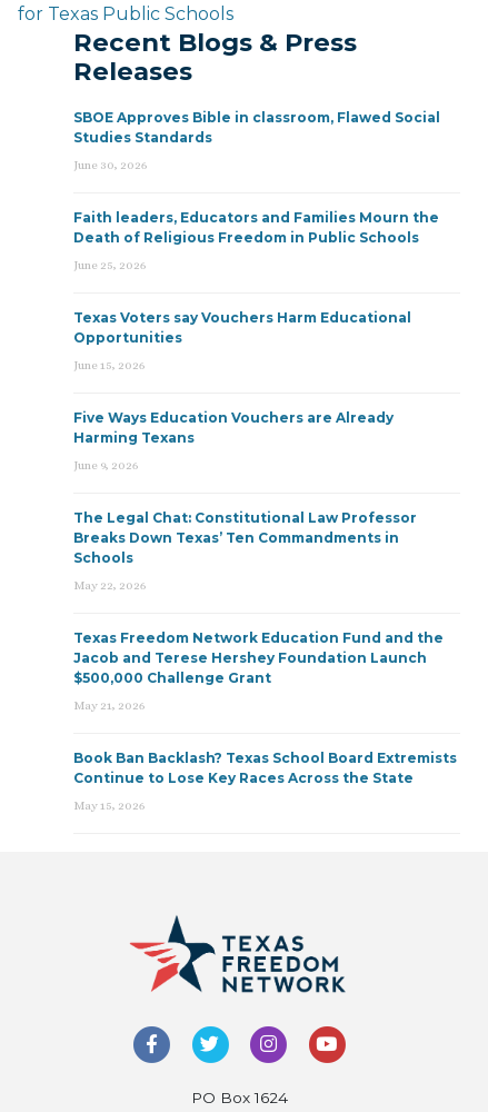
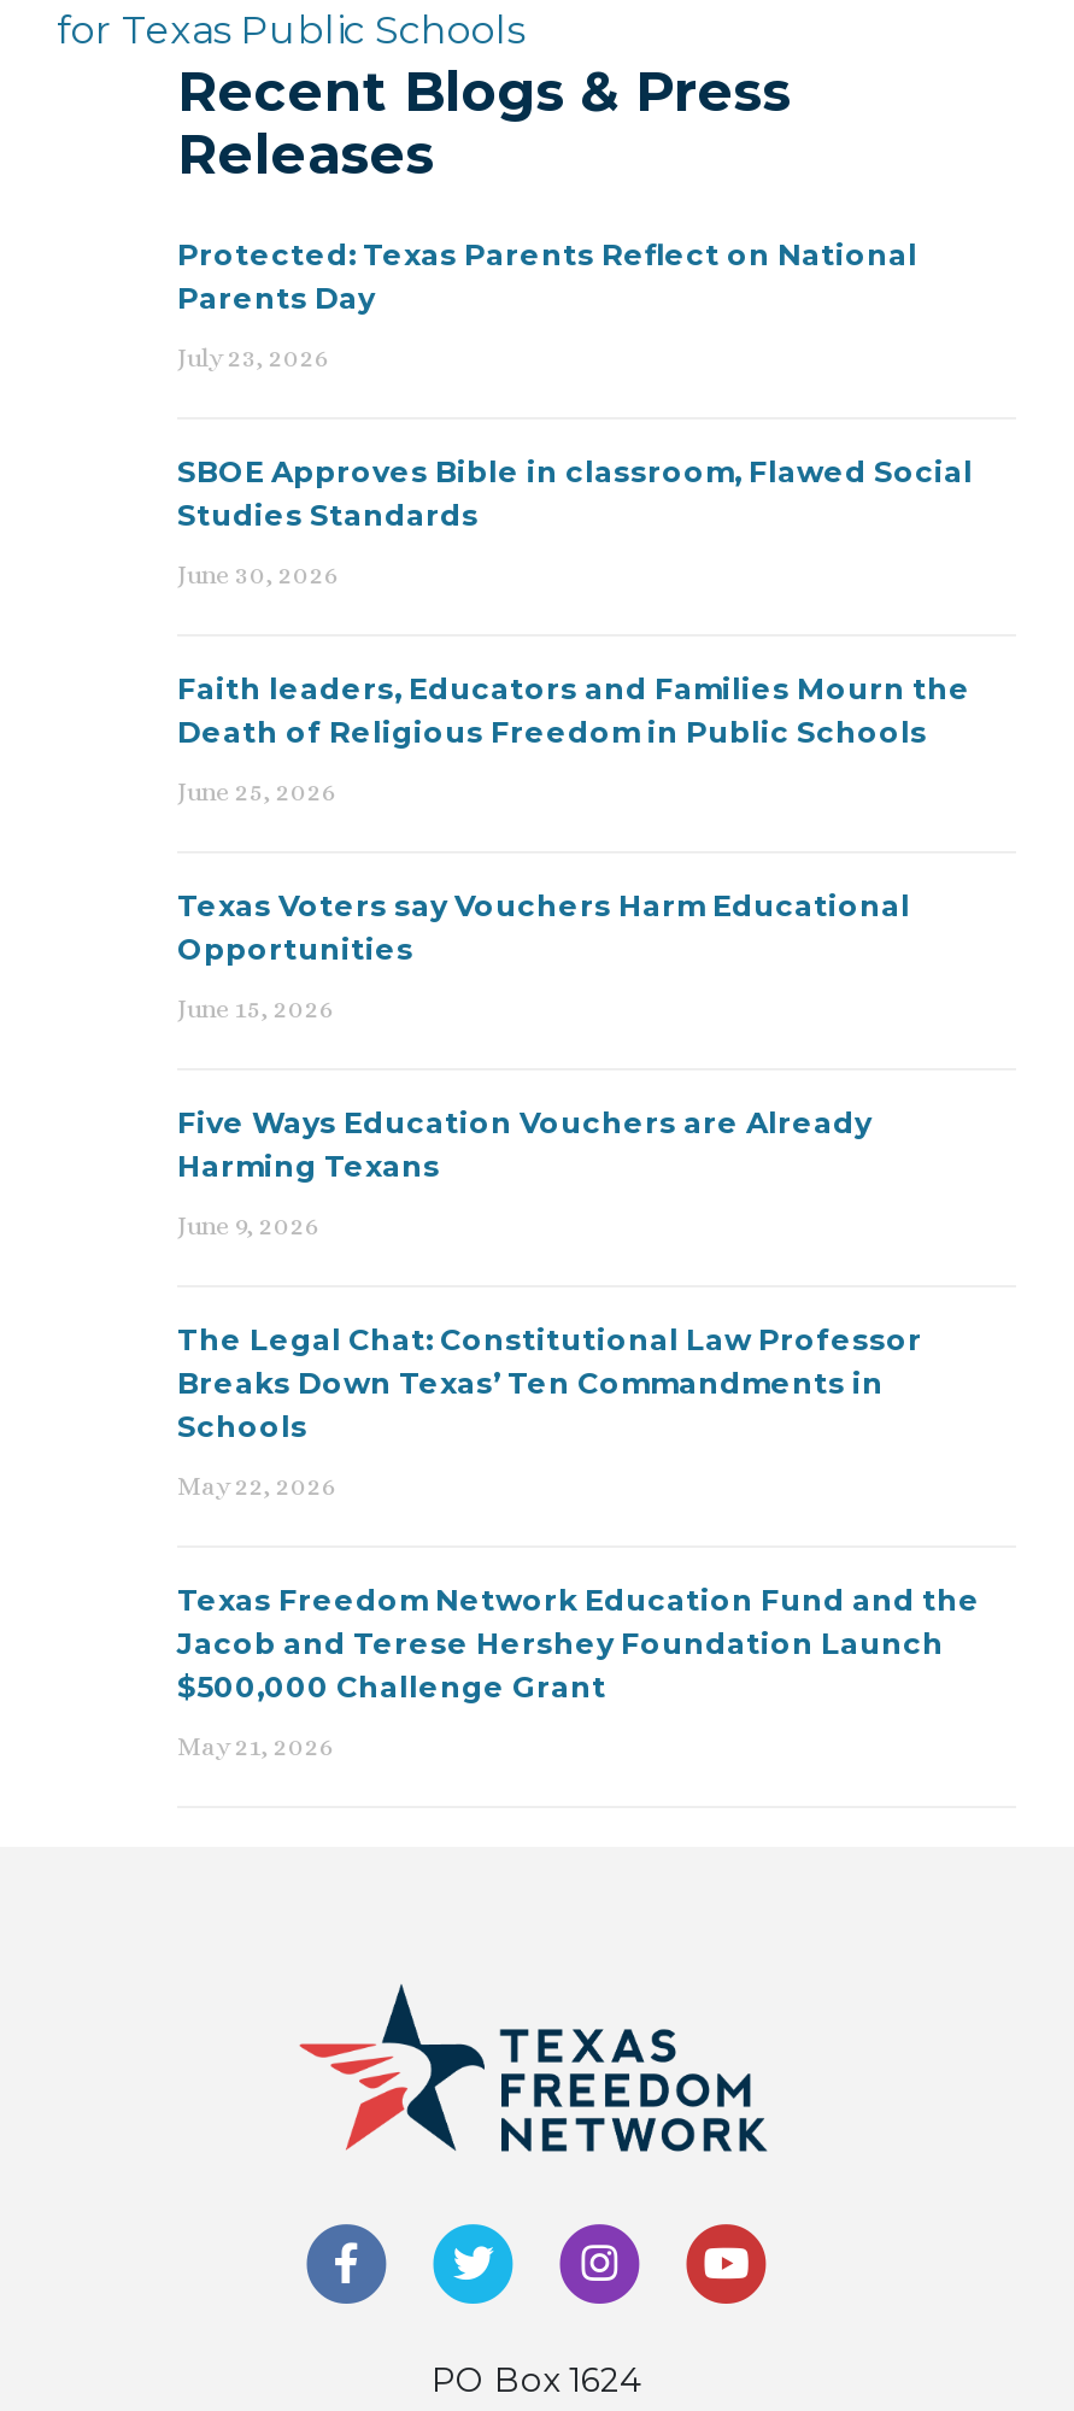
none -> [177,237,917,374] Protected: Texas Parents Reflect on National | Parents Day | July 23, 2026
moved [73,109,444,713] -> [177,454,980,1763]: SBOE Approves Bible in classroom, Flawed Social | Studies Standards | June 30, 2026 | ... | $500,000 Challenge Grant | May 21, 2026
[73,750,457,813] Book Ban Backlash? Texas School Board Extremists | Continue to Lose Key Races Across the State | May 15, 2026 -> none

